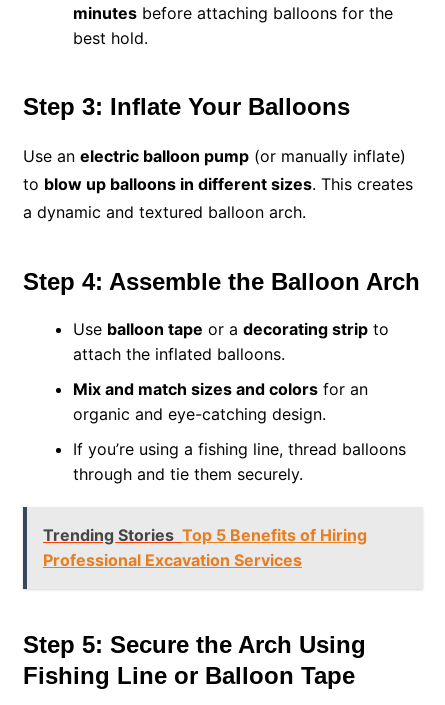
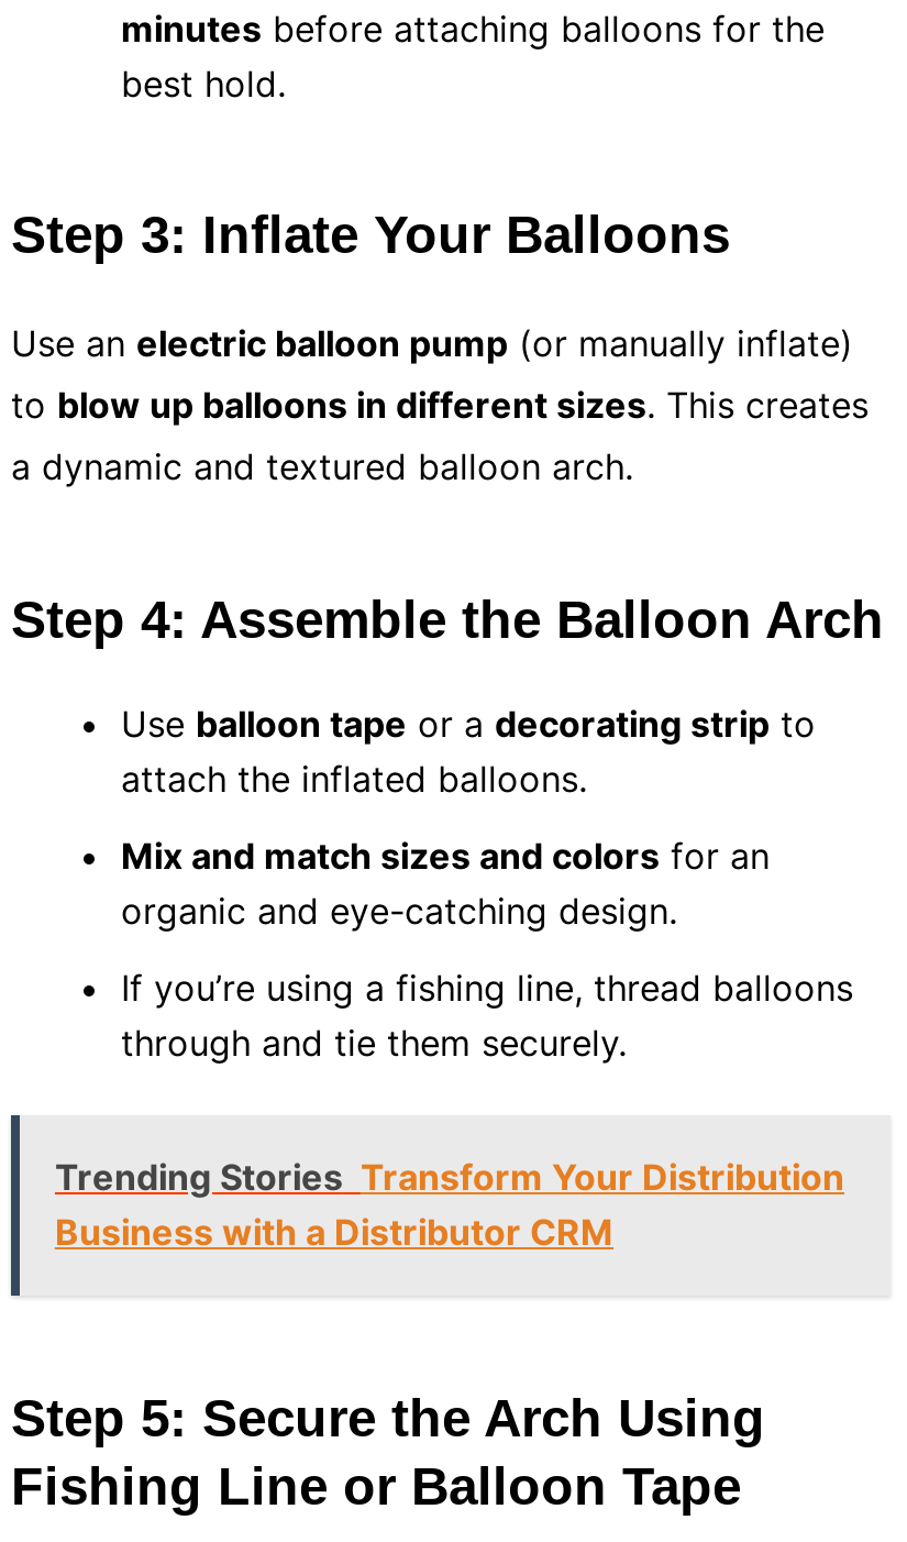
[43,525,367,570] Trending Stories Top 5 Benefits of Hiring | Professional Excavation Services -> [55,1155,844,1254] Trending Stories Transform Your Distribution | Business with a Distributor CRM

